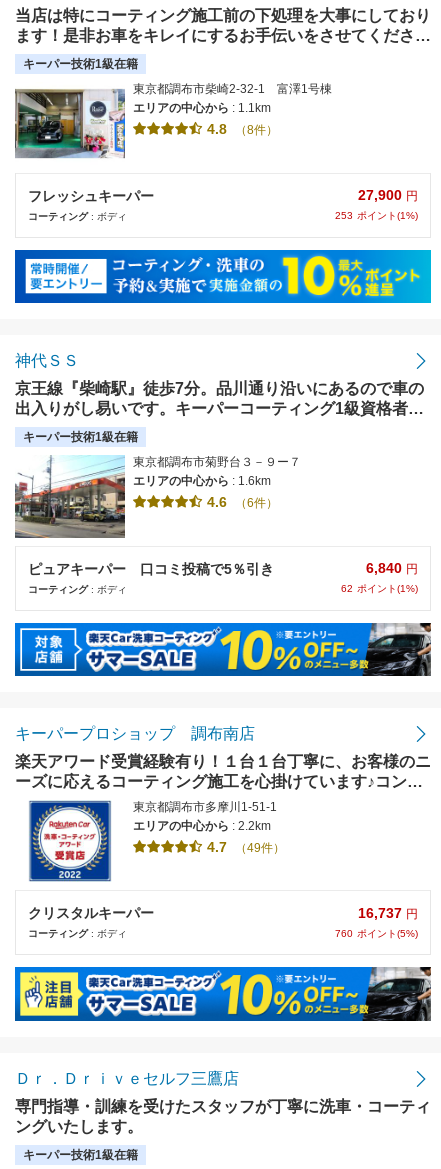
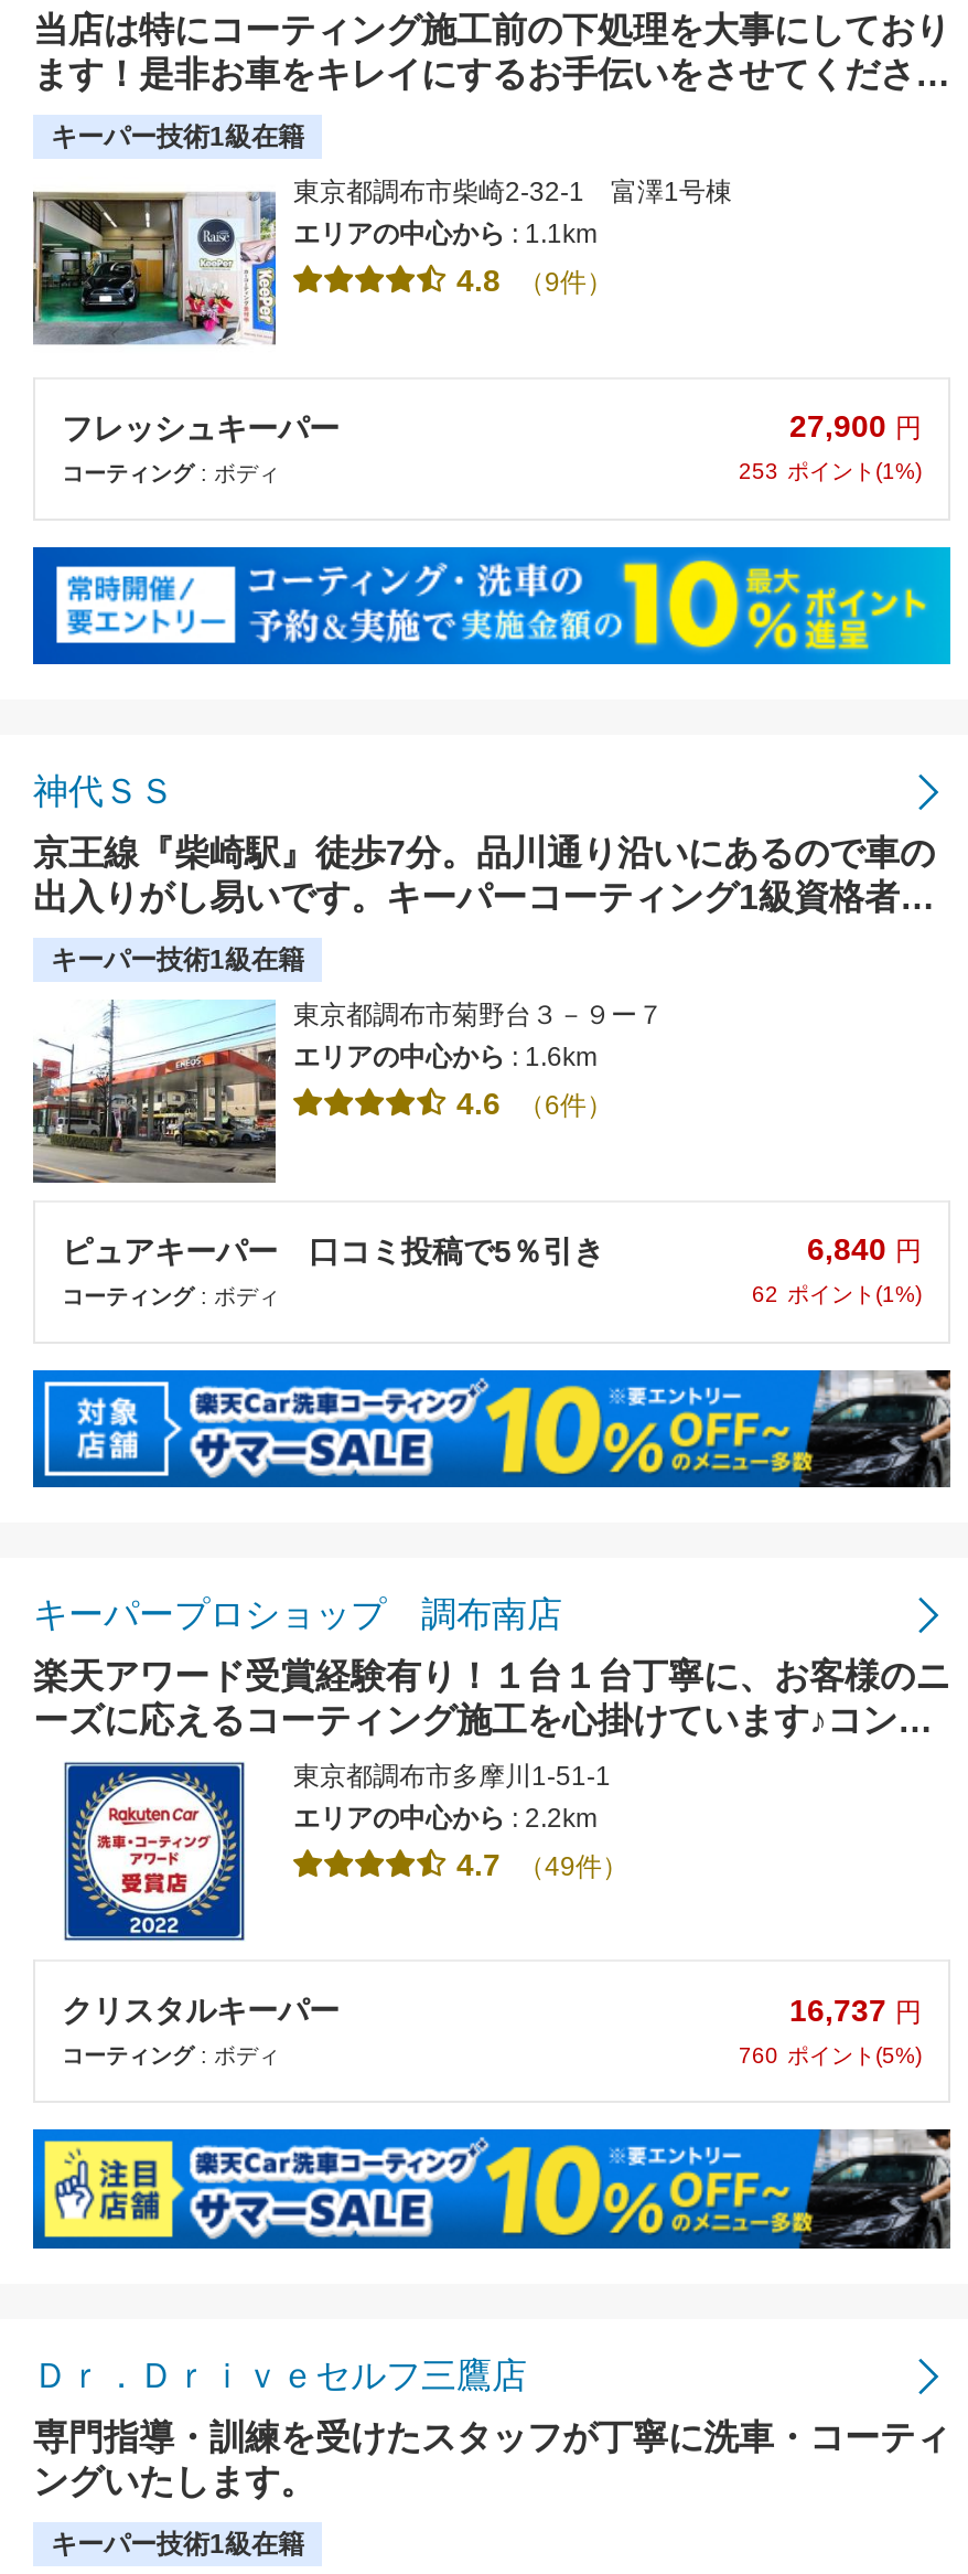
[207,121,278,137] 4.8 （8件） -> [456,263,613,298] 4.8 （9件）

